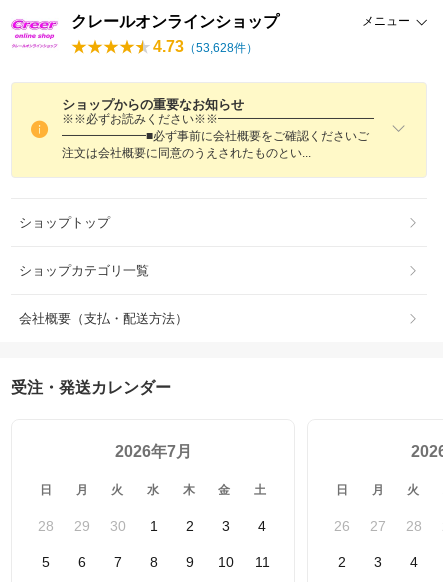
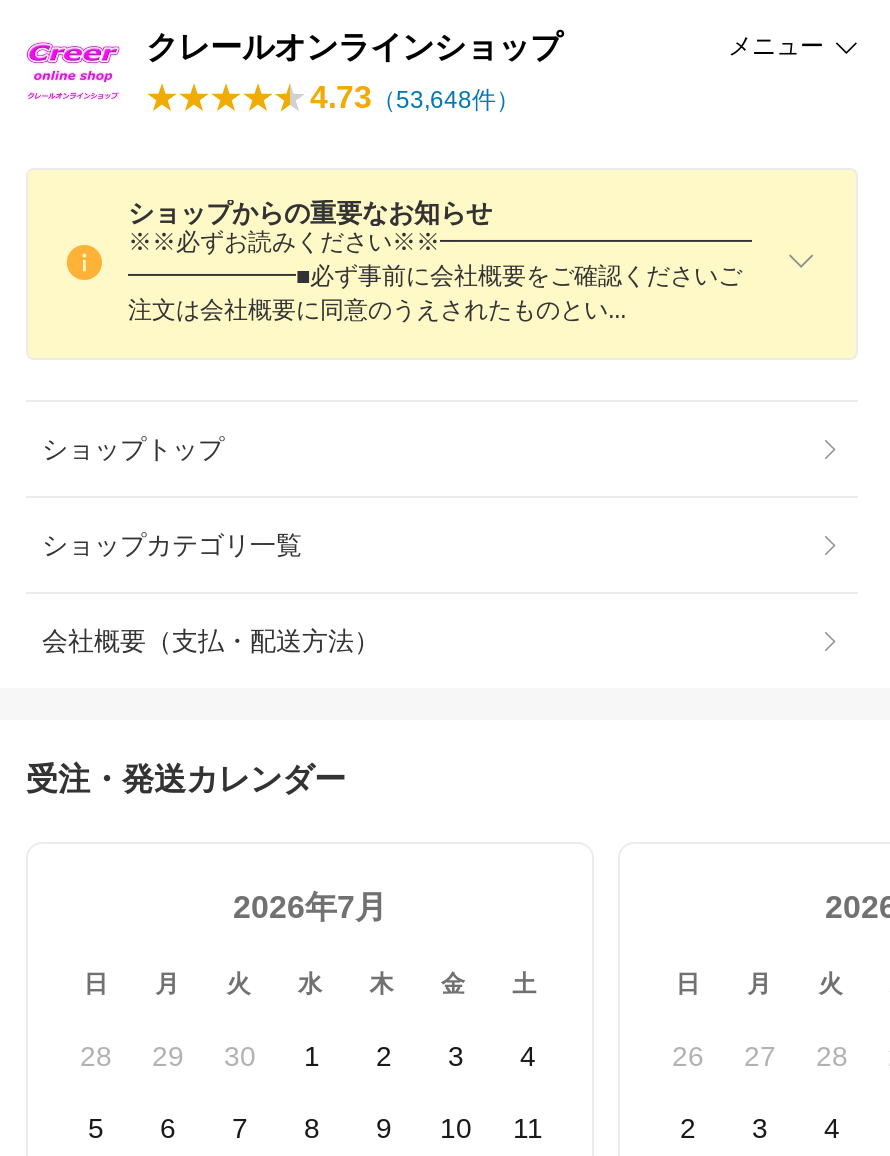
[153,38,258,55] 4.73（53,628件） -> [310,81,520,115] 4.73（53,648件）

